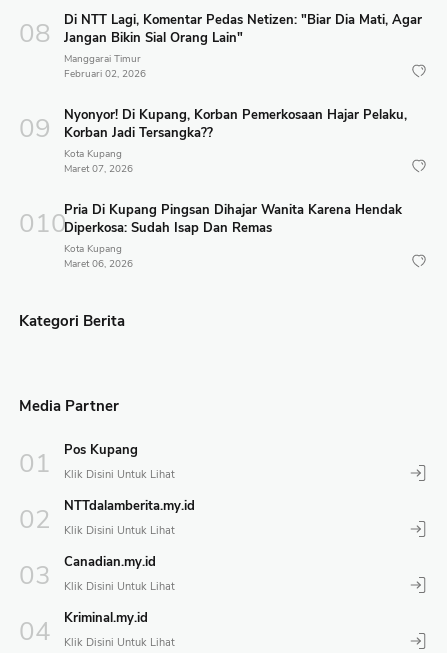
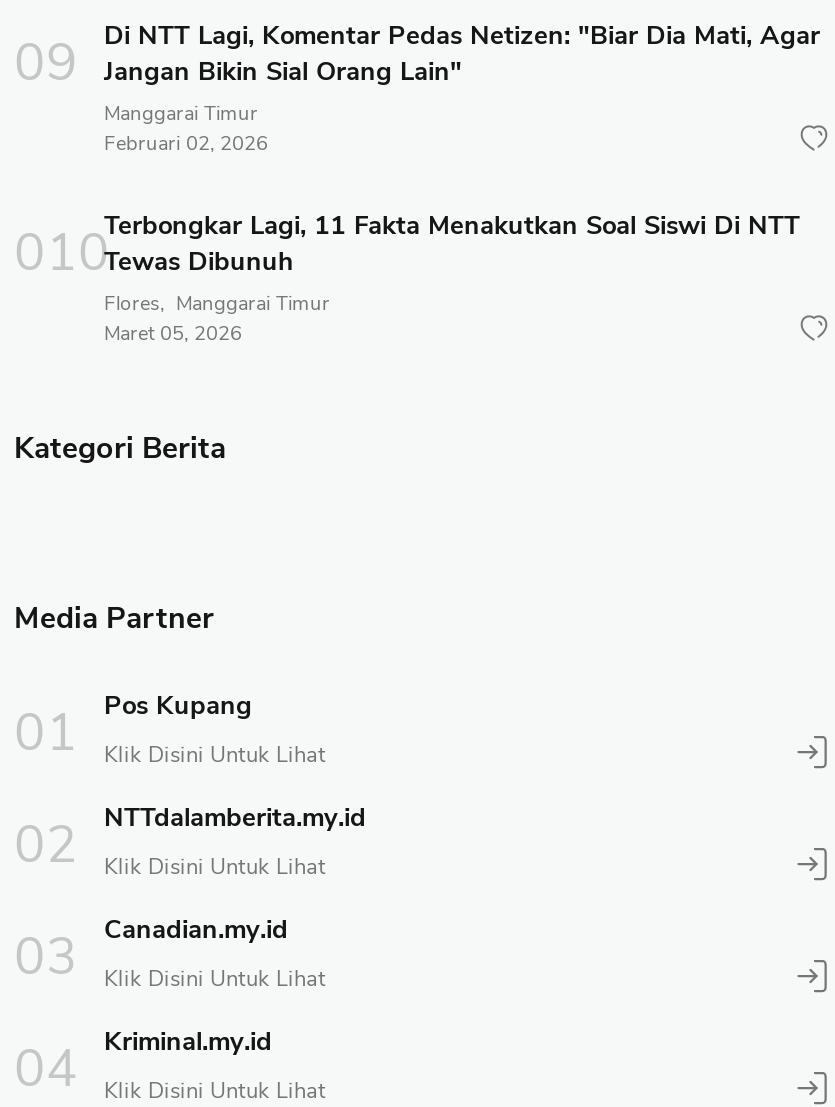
[64,106,407,271] Nyonyor! Di Kupang, Korban Pemerkosaan Hajar Pelaku, | Korban Jadi Tersangka?? | Kota Kupang | Maret 07, 2026 | Pria Di Kupang Pingsan Dihajar Wanita Karena Hendak | Diperkosa: Sudah Isap Dan Remas | Kota Kupang | Maret 06, 2026 -> [104,208,800,348] Terbongkar Lagi, 11 Fakta Menakutkan Soal Siswi Di NTT | Tewas Dibunuh | Flores Manggarai Timur | Maret 05, 2026

